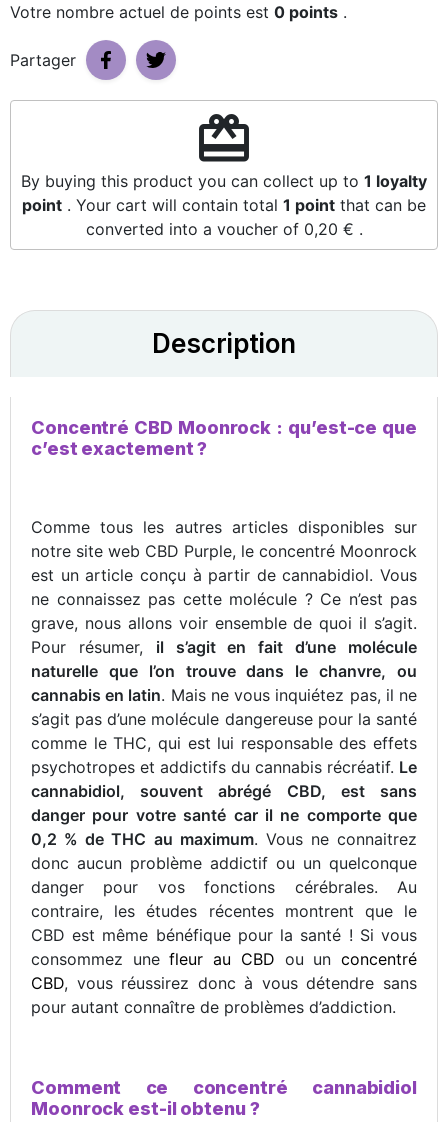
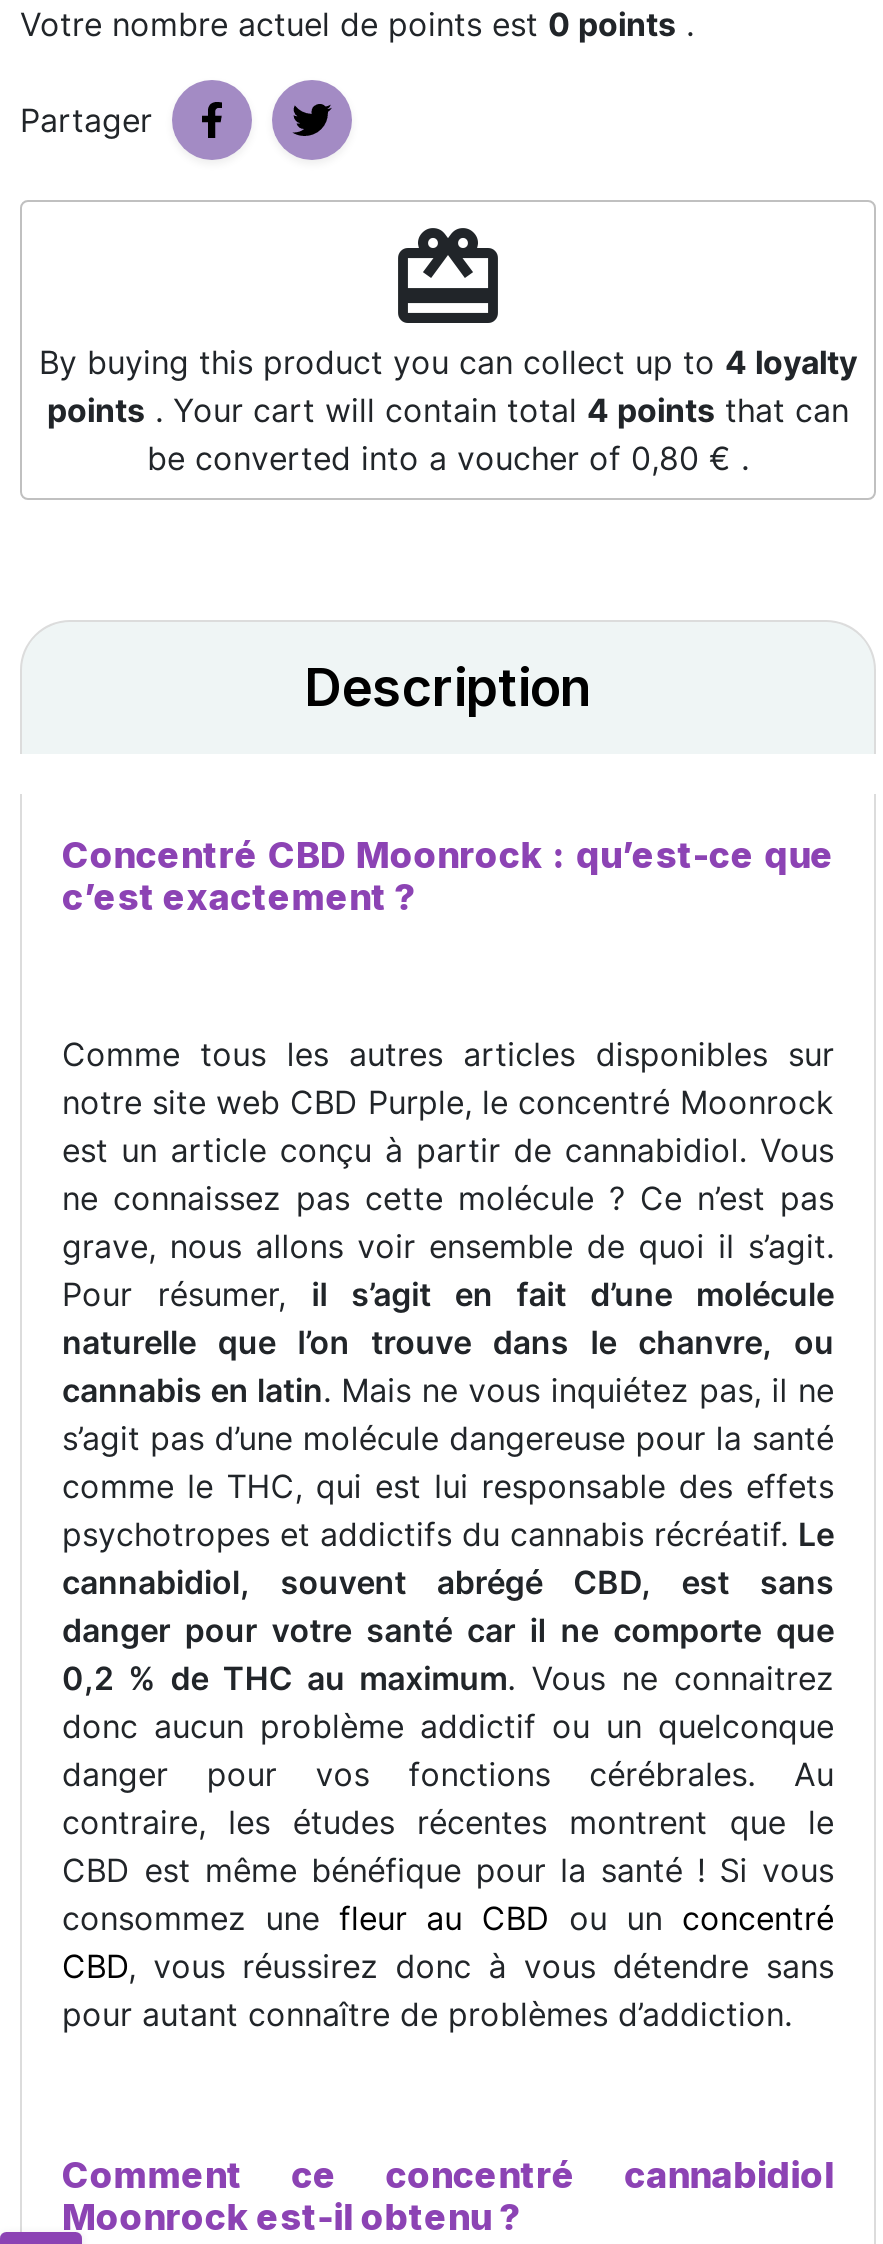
[21,171,427,239] By buying this product you can collect up to 1 loyalty | point. Your cart will contain total 1 point that can be | converted into a voucher of 0,20 €. -> [39,343,857,479] By buying this product you can collect up to 4 loyalty | points. Your cart will contain total 4 points that can | be converted into a voucher of 0,80 €.

